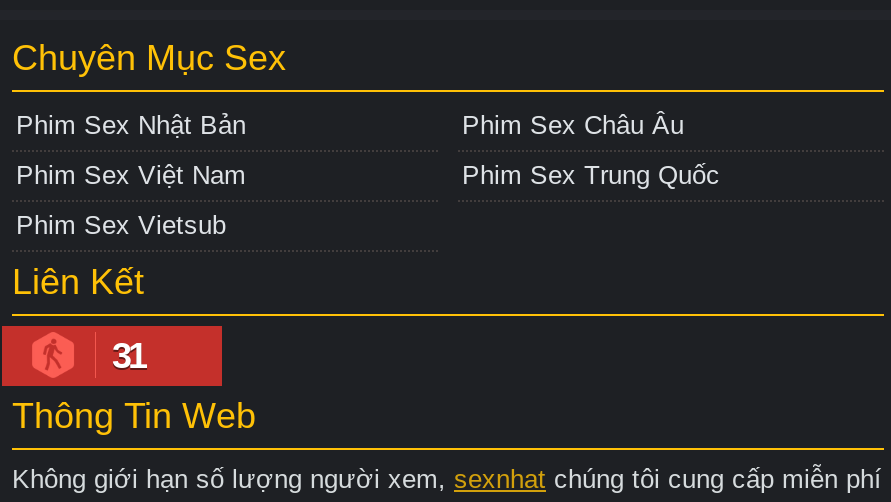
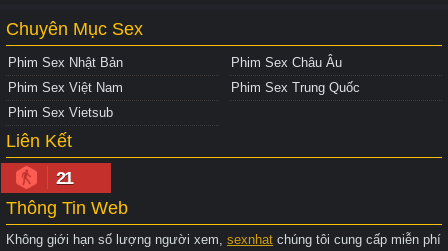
[112,337,144,377] 31 -> [56,168,72,188] 21

